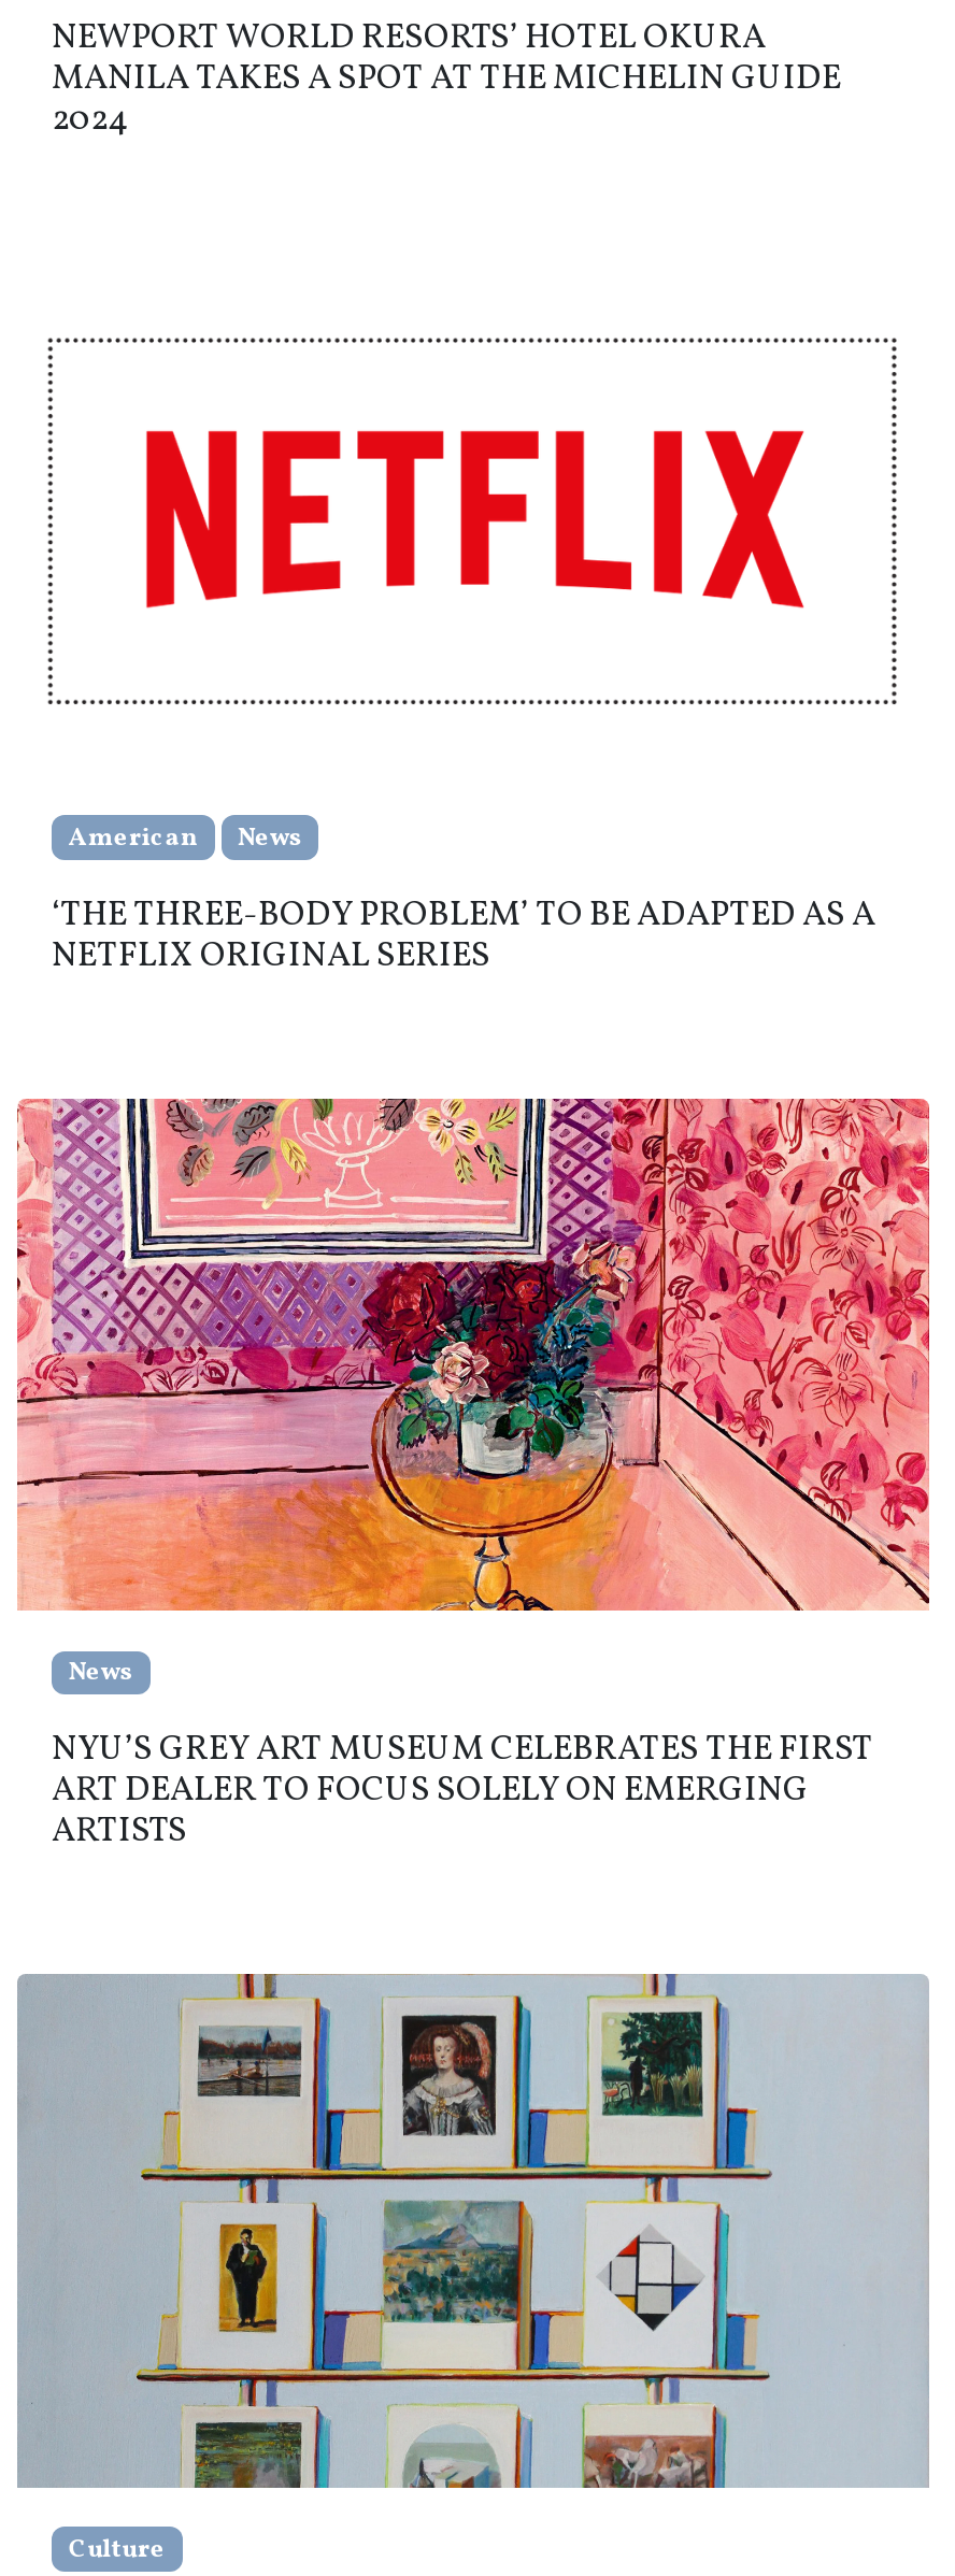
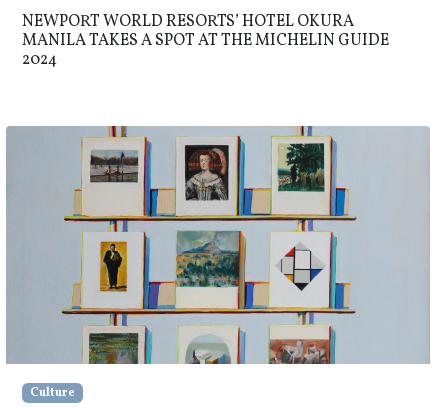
[47,337,897,706] [image] -> none
[52,820,875,979] American | News | ‘THE THREE-BODY PROBLEM’ TO BE ADAPTED AS A | NETFLIX ORIGINAL SERIES -> none
[15,1096,931,1856] [image] | News | NYU’S GREY ART MUSEUM CELEBRATES THE FIRST | ART DEALER TO FOCUS SOLELY ON EMERGING | ARTISTS -> none

